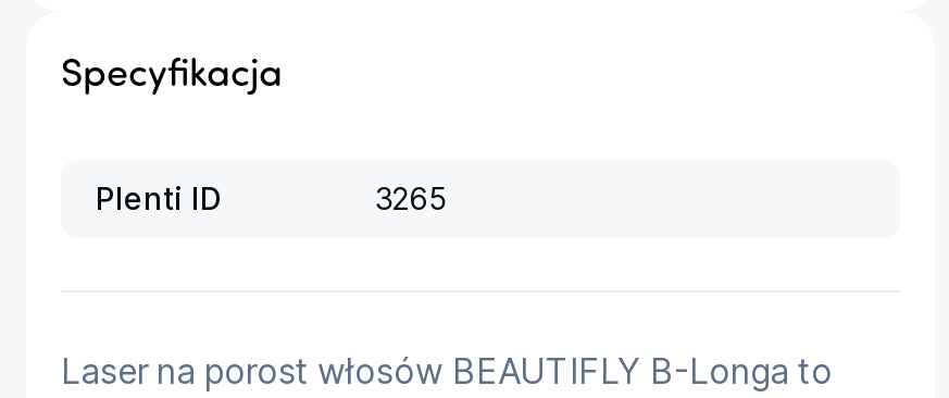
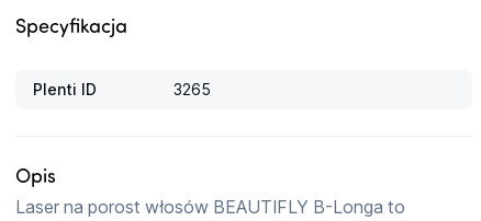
none -> [15,168,56,189] Opis

